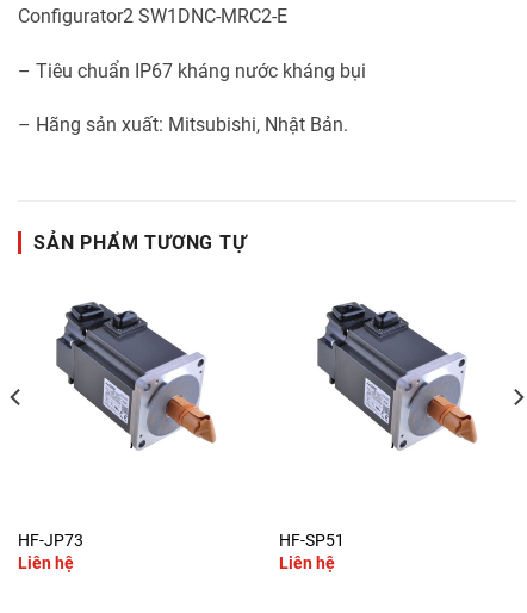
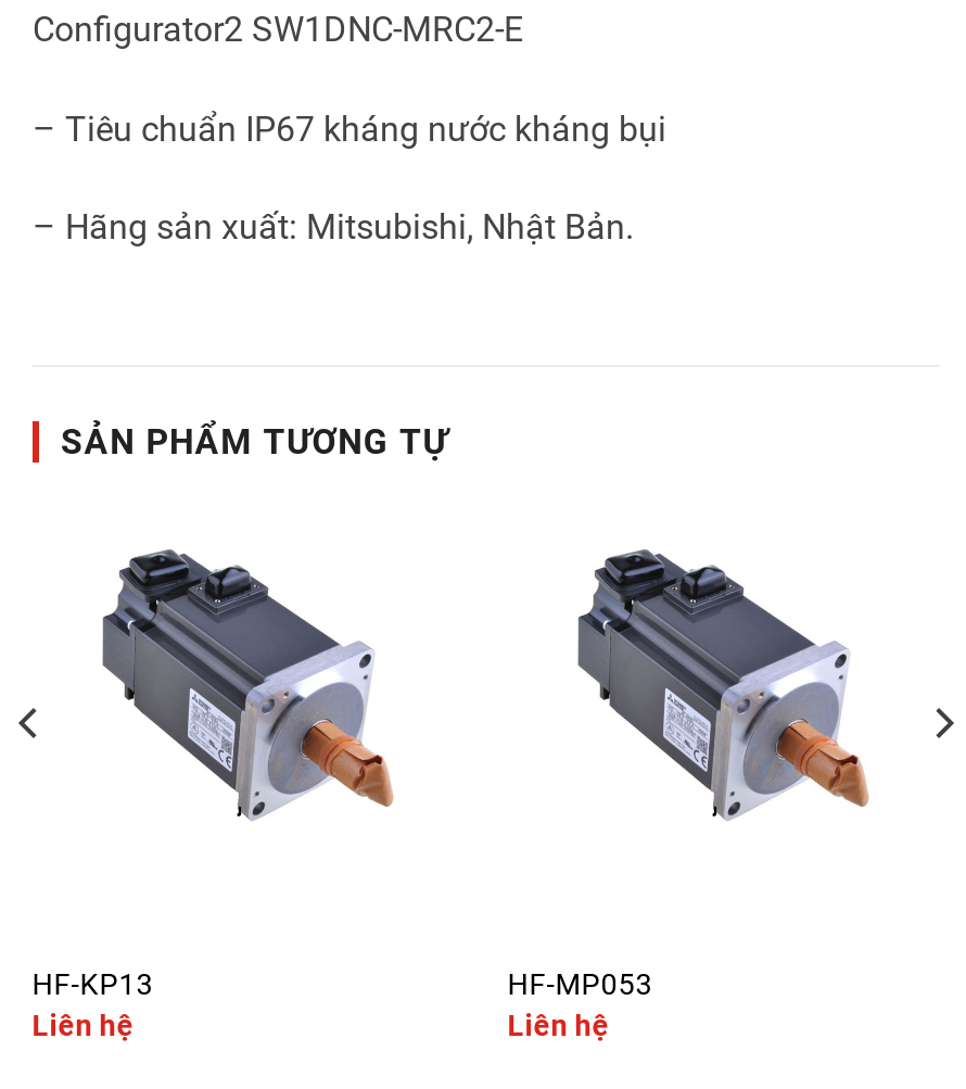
[18,531,83,550] HF-JP73 -> [32,967,154,1002] HF-KP13
[279,531,344,550] HF-SP51 -> [508,967,653,1002] HF-MP053

